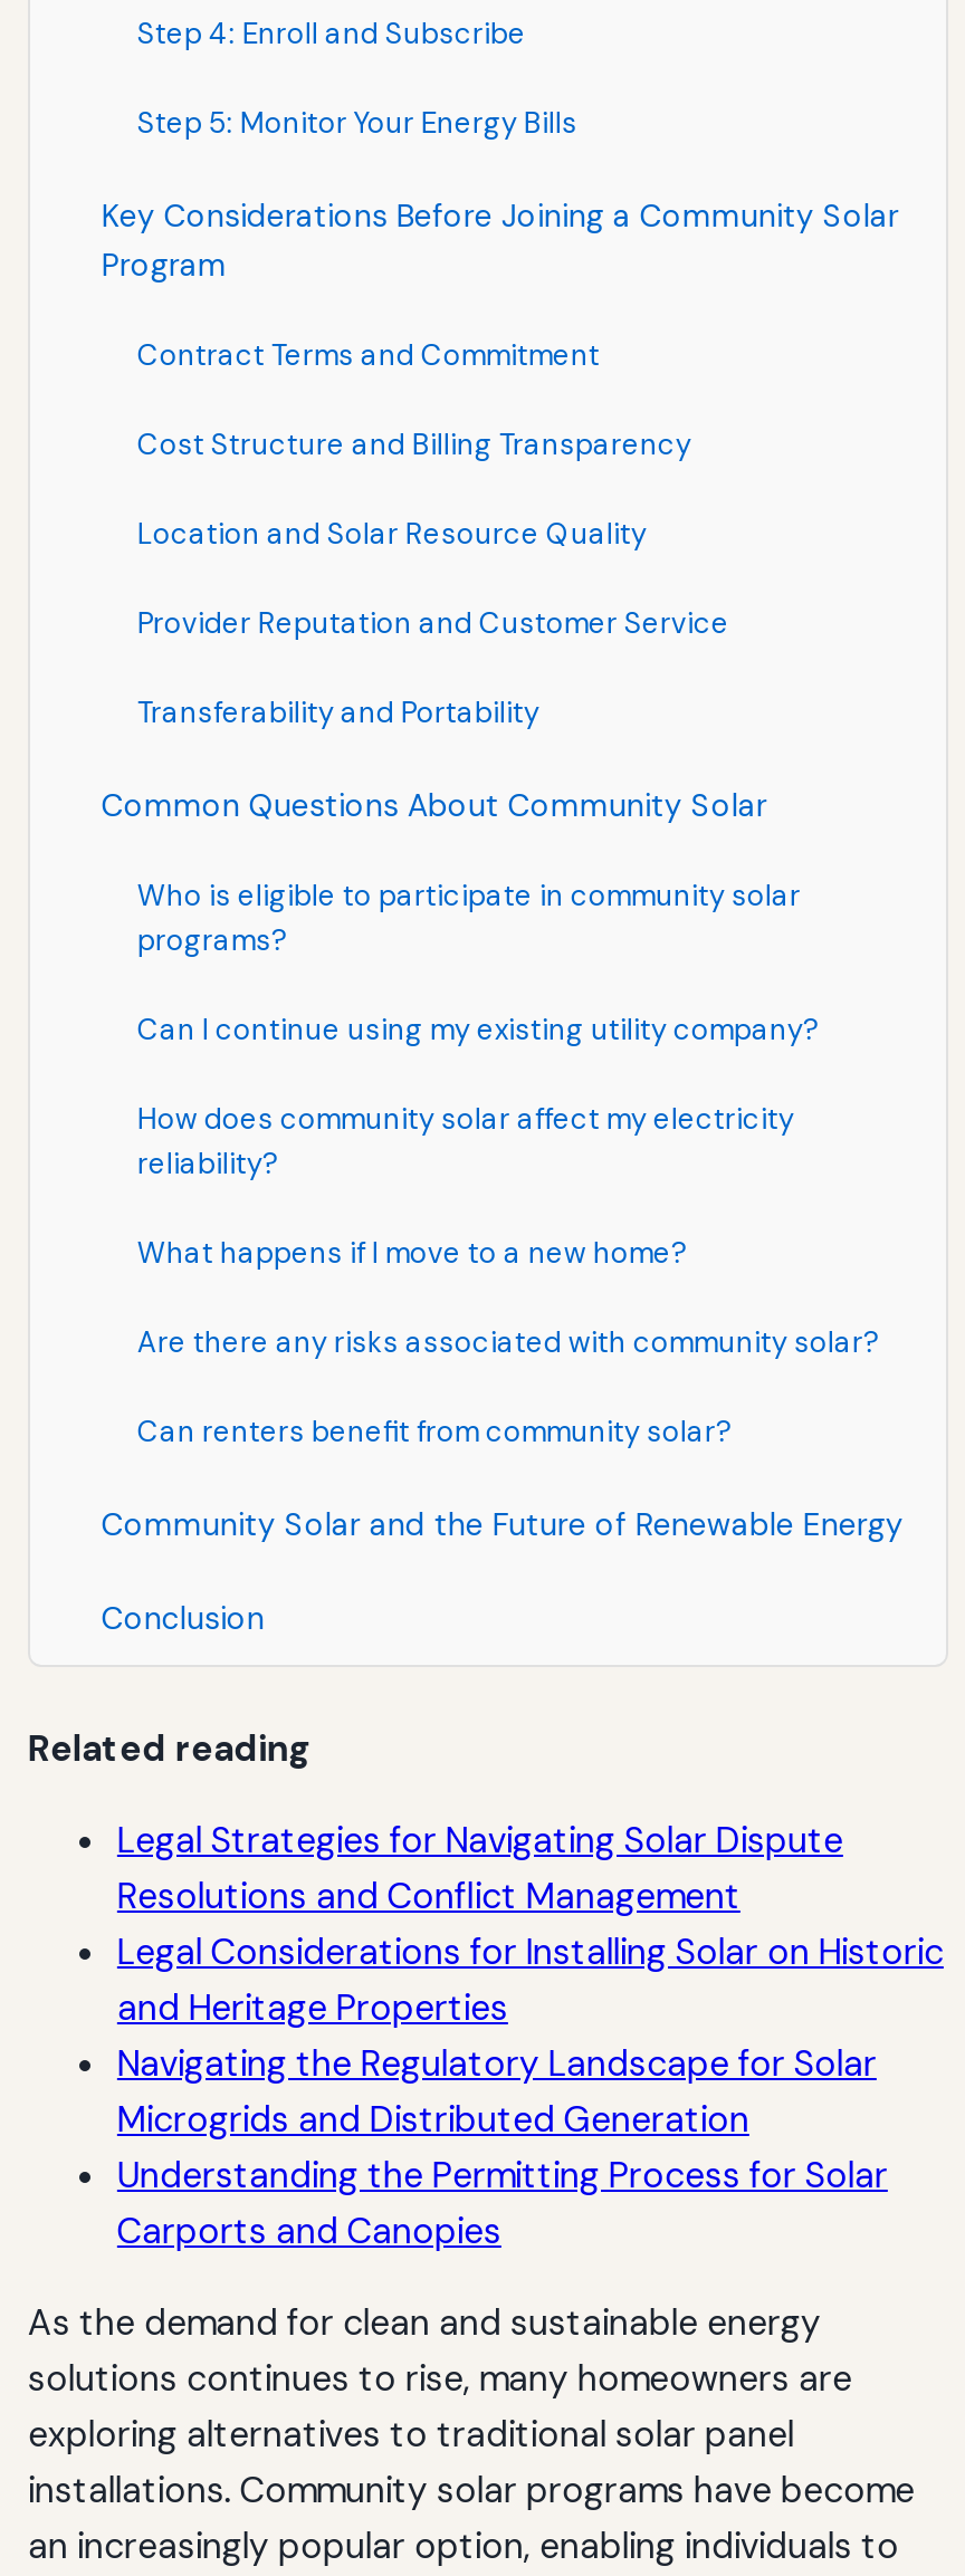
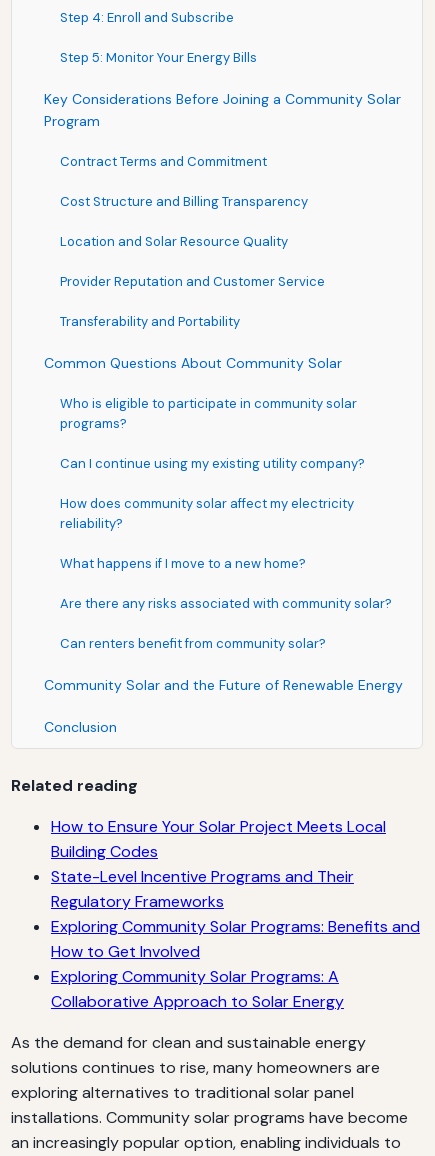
[117,1816,944,2254] Legal Strategies for Navigating Solar Dispute | Resolutions and Conflict Management | Legal Considerations for Installing Solar on Historic | and Heritage Properties | Navigating the Regulatory Landscape for Solar | Microgrids and Distributed Generation | Understanding the Permitting Process for Solar | Carports and Canopies -> [51,816,420,1012] How to Ensure Your Solar Project Meets Local | Building Codes | State-Level Incentive Programs and Their | Regulatory Frameworks | Exploring Community Solar Programs: Benefits and | How to Get Involved | Exploring Community Solar Programs: A | Collaborative Approach to Solar Energy

